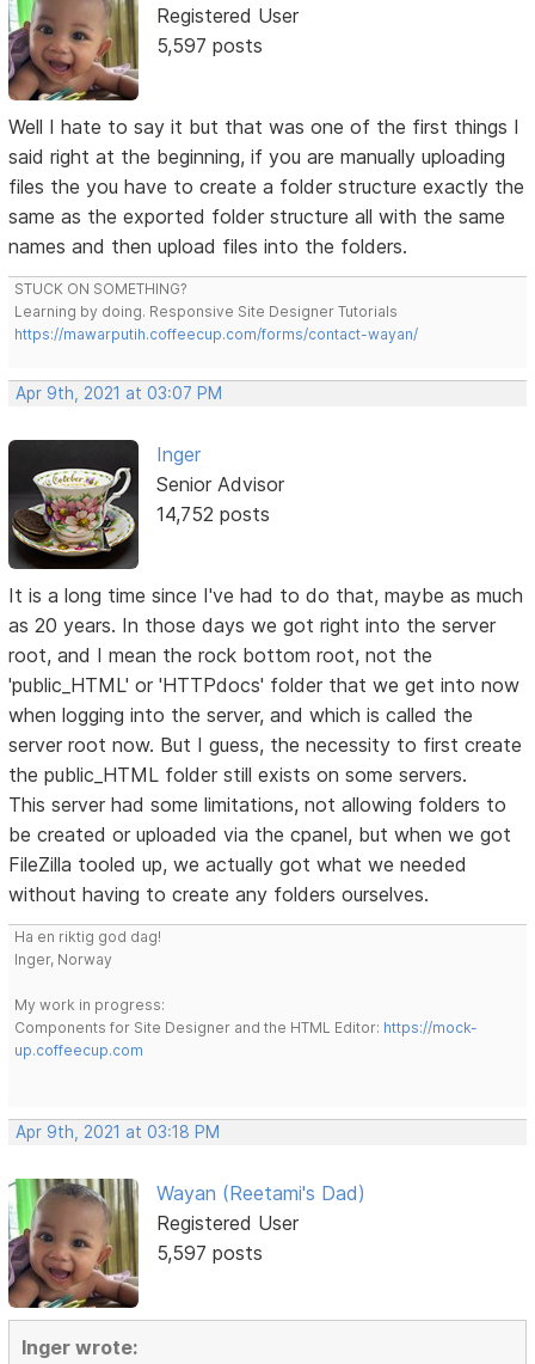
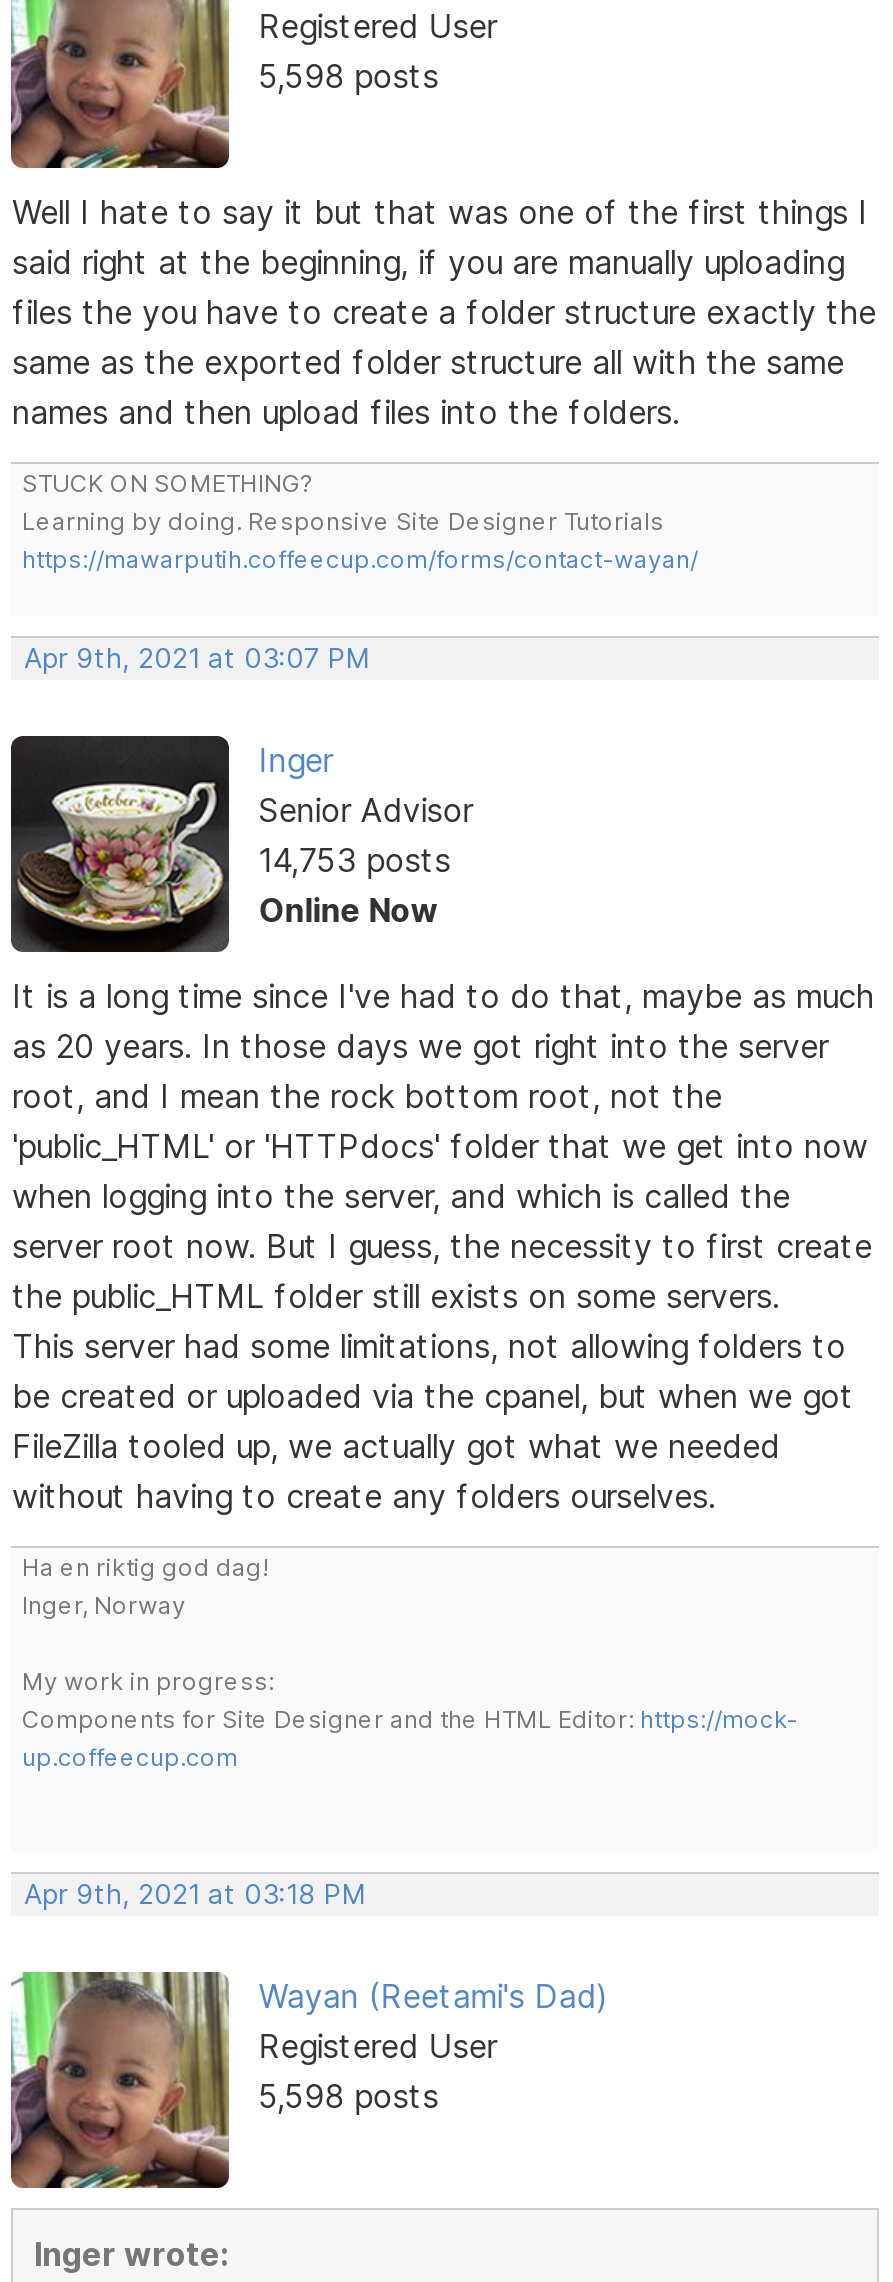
[156,33,262,57] 5,597 posts -> [258,55,438,95] 5,598 posts
[156,502,270,526] 14,752 posts -> [258,840,450,930] 14,753 posts | Online Now
[156,1241,262,1265] 5,597 posts -> [258,2076,438,2116] 5,598 posts

